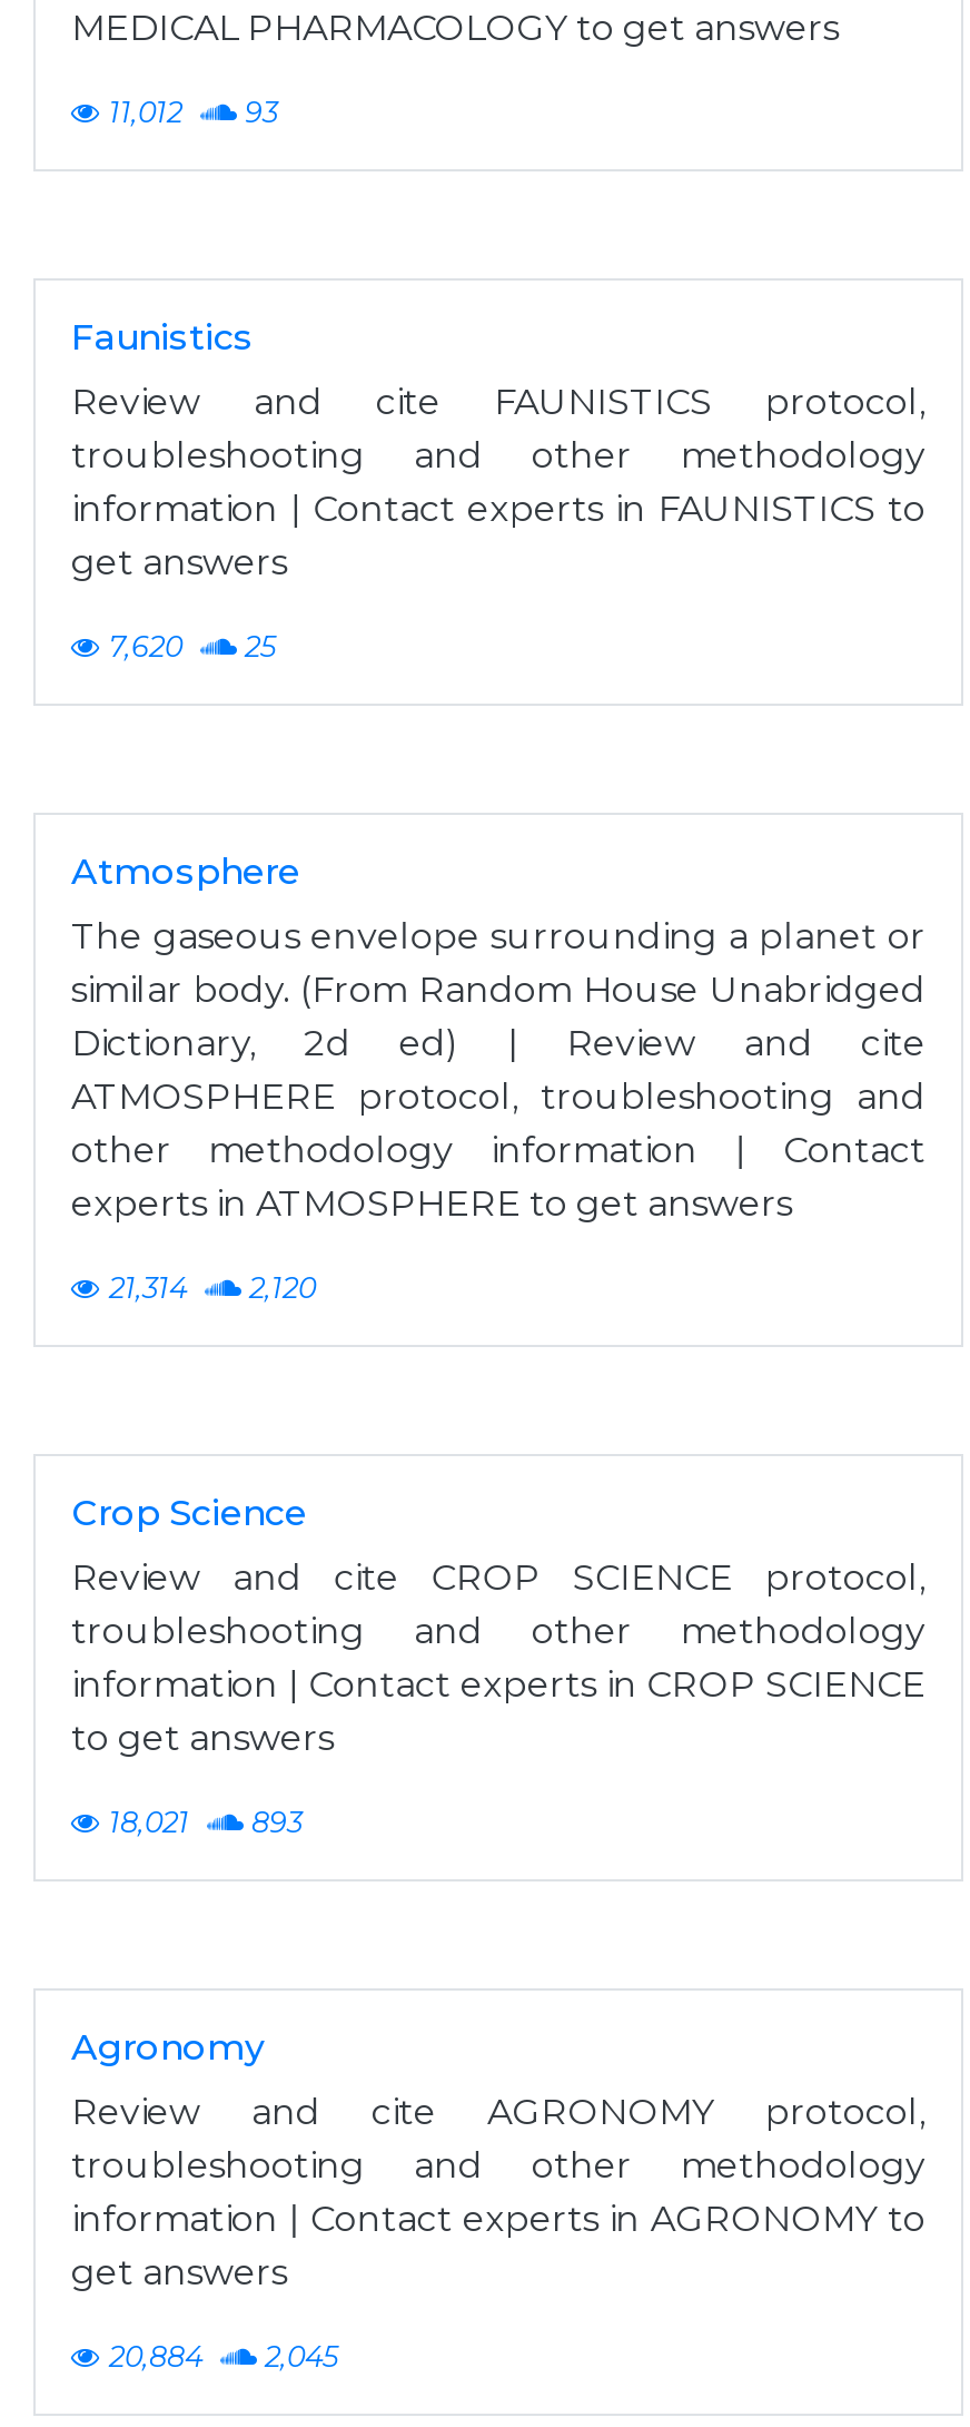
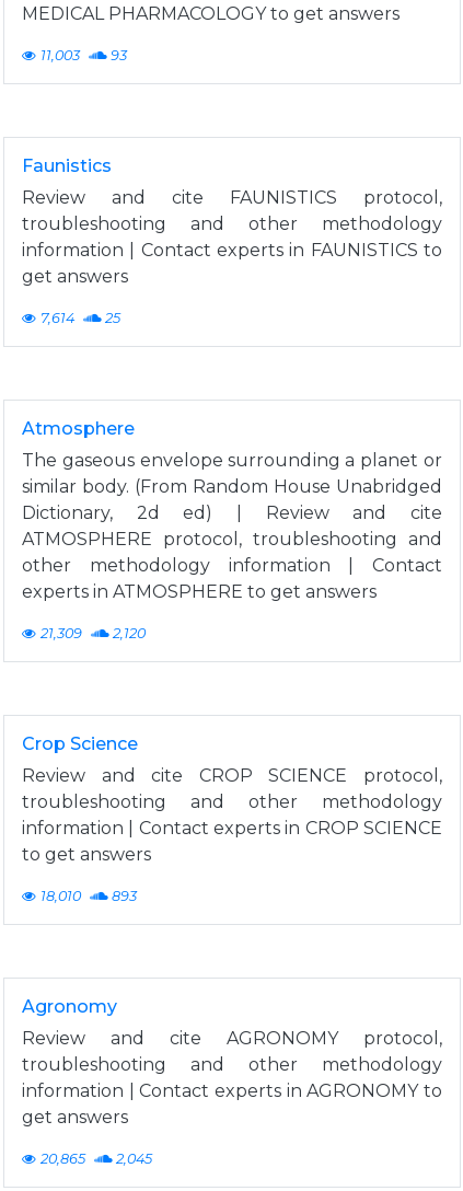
[109,95,278,128] 11,012 93 -> [40,47,127,63] 11,003 93
[109,629,276,663] 7,620 25 -> [40,309,120,326] 7,614 25
[109,1271,316,1304] 21,314 2,120 -> [40,625,146,641] 21,309 2,120
[109,1805,303,1839] 18,021 893 -> [40,887,137,904] 18,010 893
[109,2339,338,2373] 20,884 2,045 -> [40,1150,152,1167] 20,865 2,045

